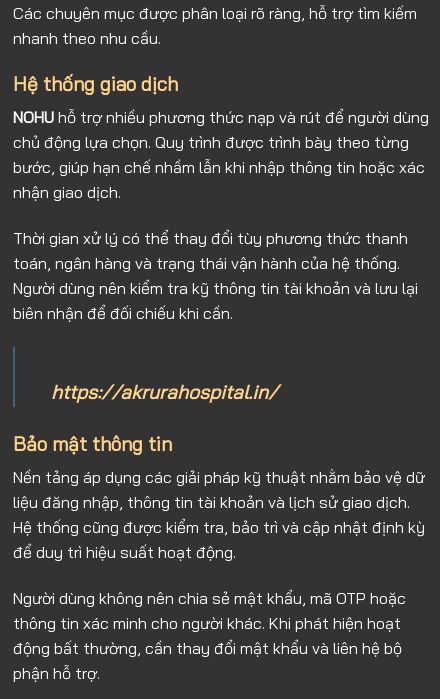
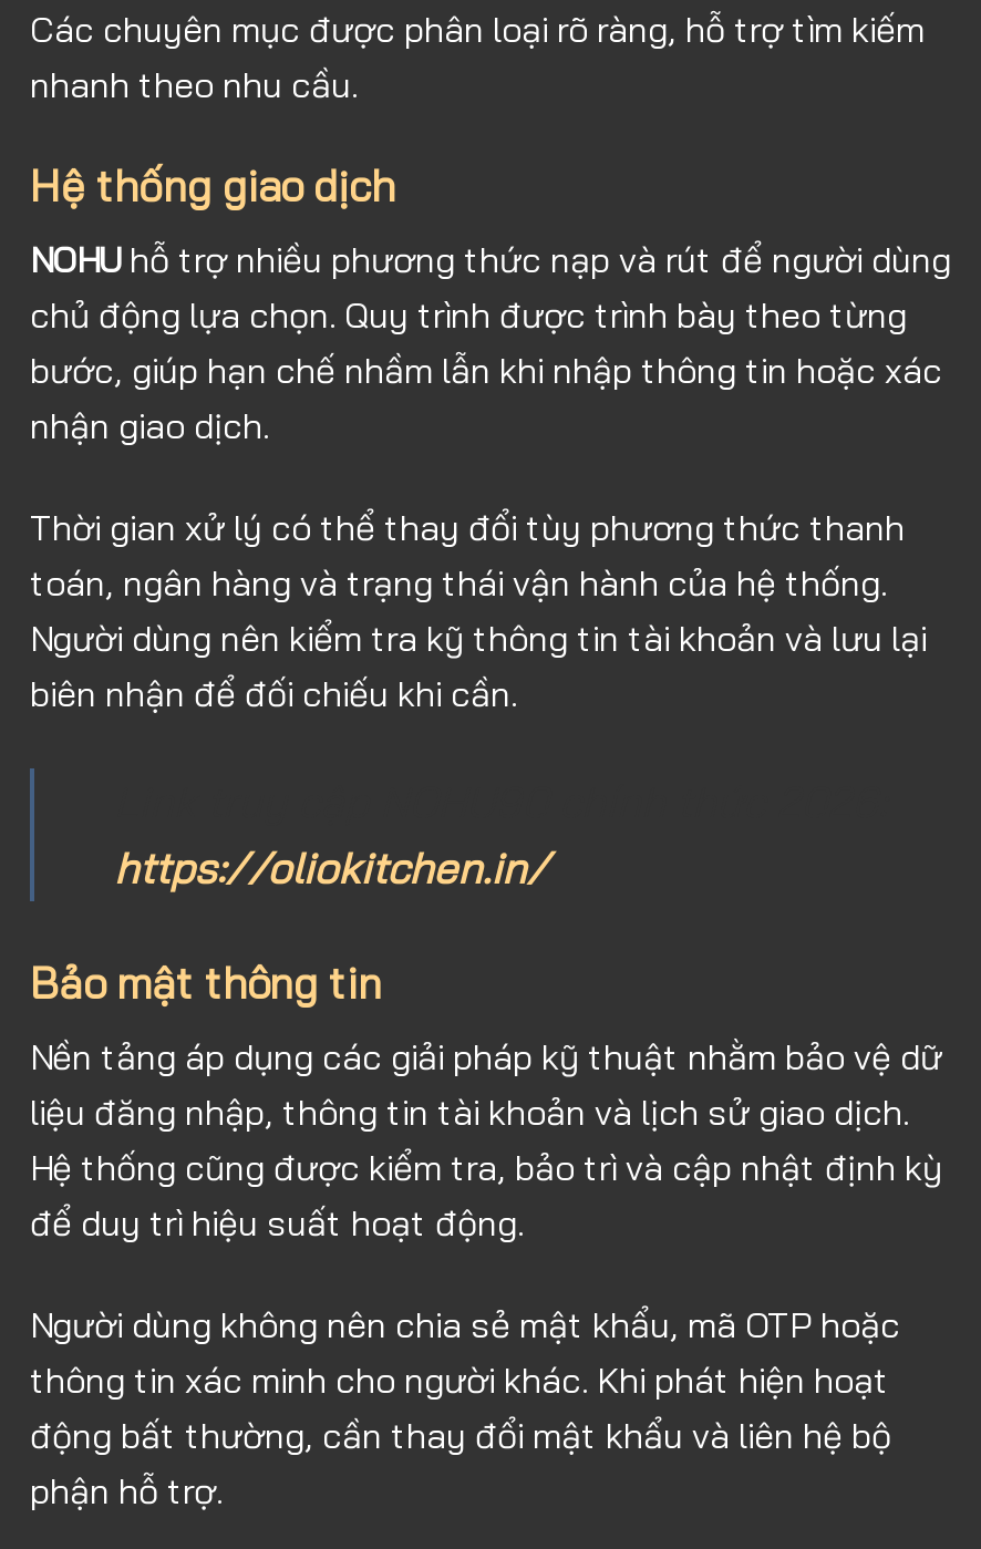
[51,380,278,404] https://akrurahospital.in/ -> [114,841,548,894] https://oliokitchen.in/

